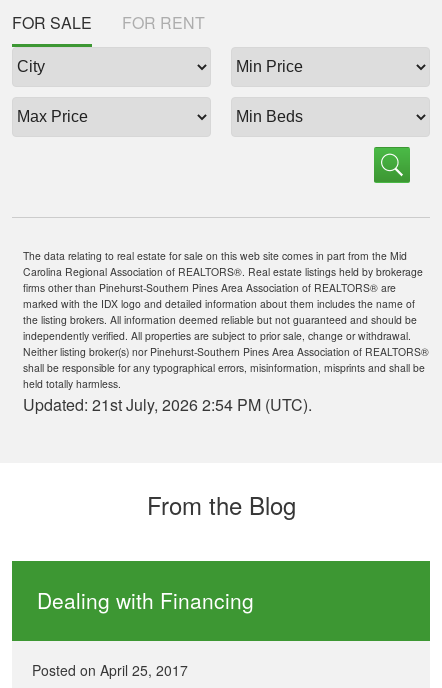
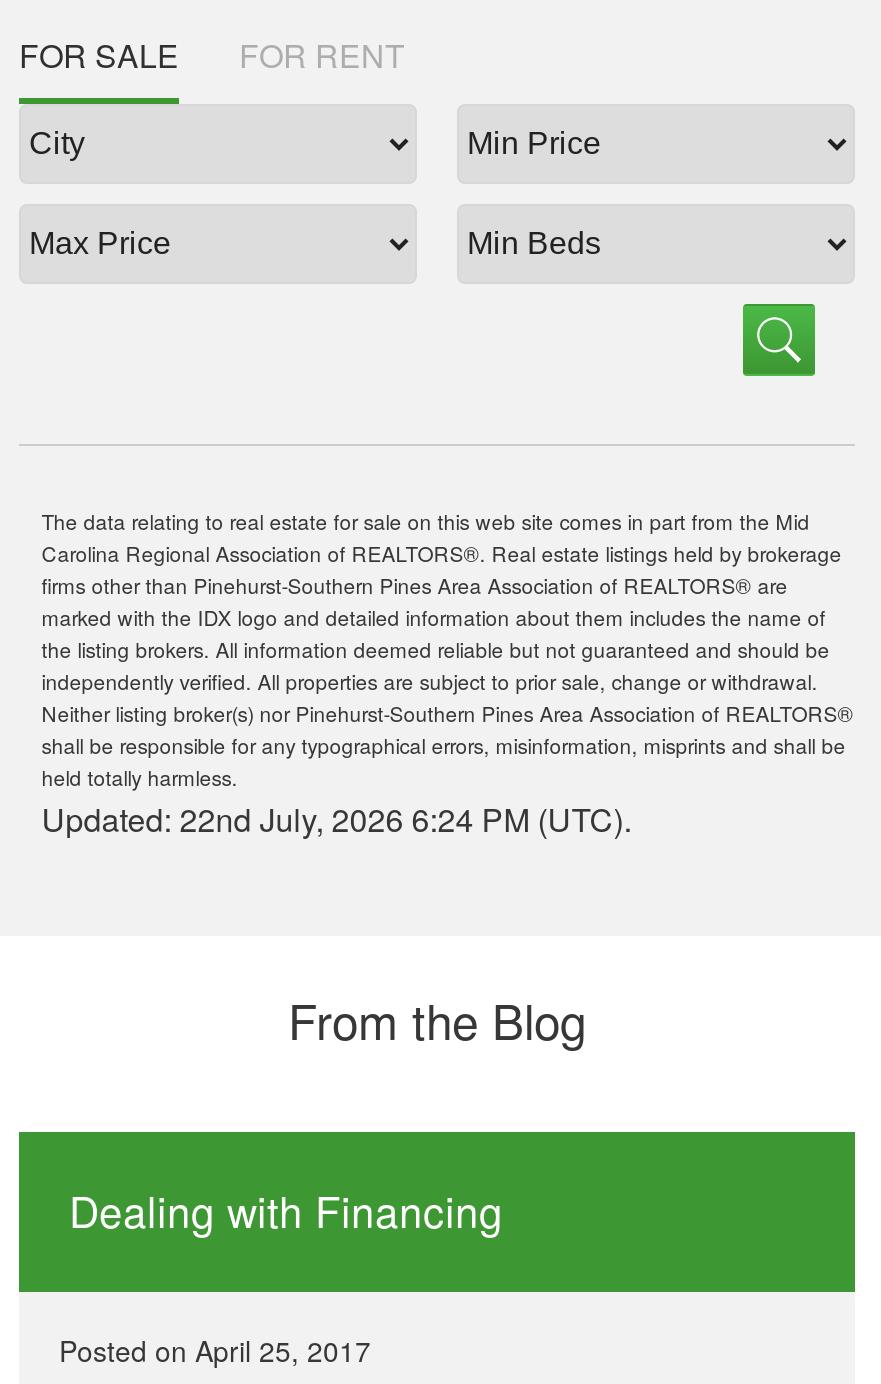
[23,393,312,416] Updated: 21st July, 2026 2:54 PM (UTC). -> [41,796,631,842] Updated: 22nd July, 2026 6:24 PM (UTC).

